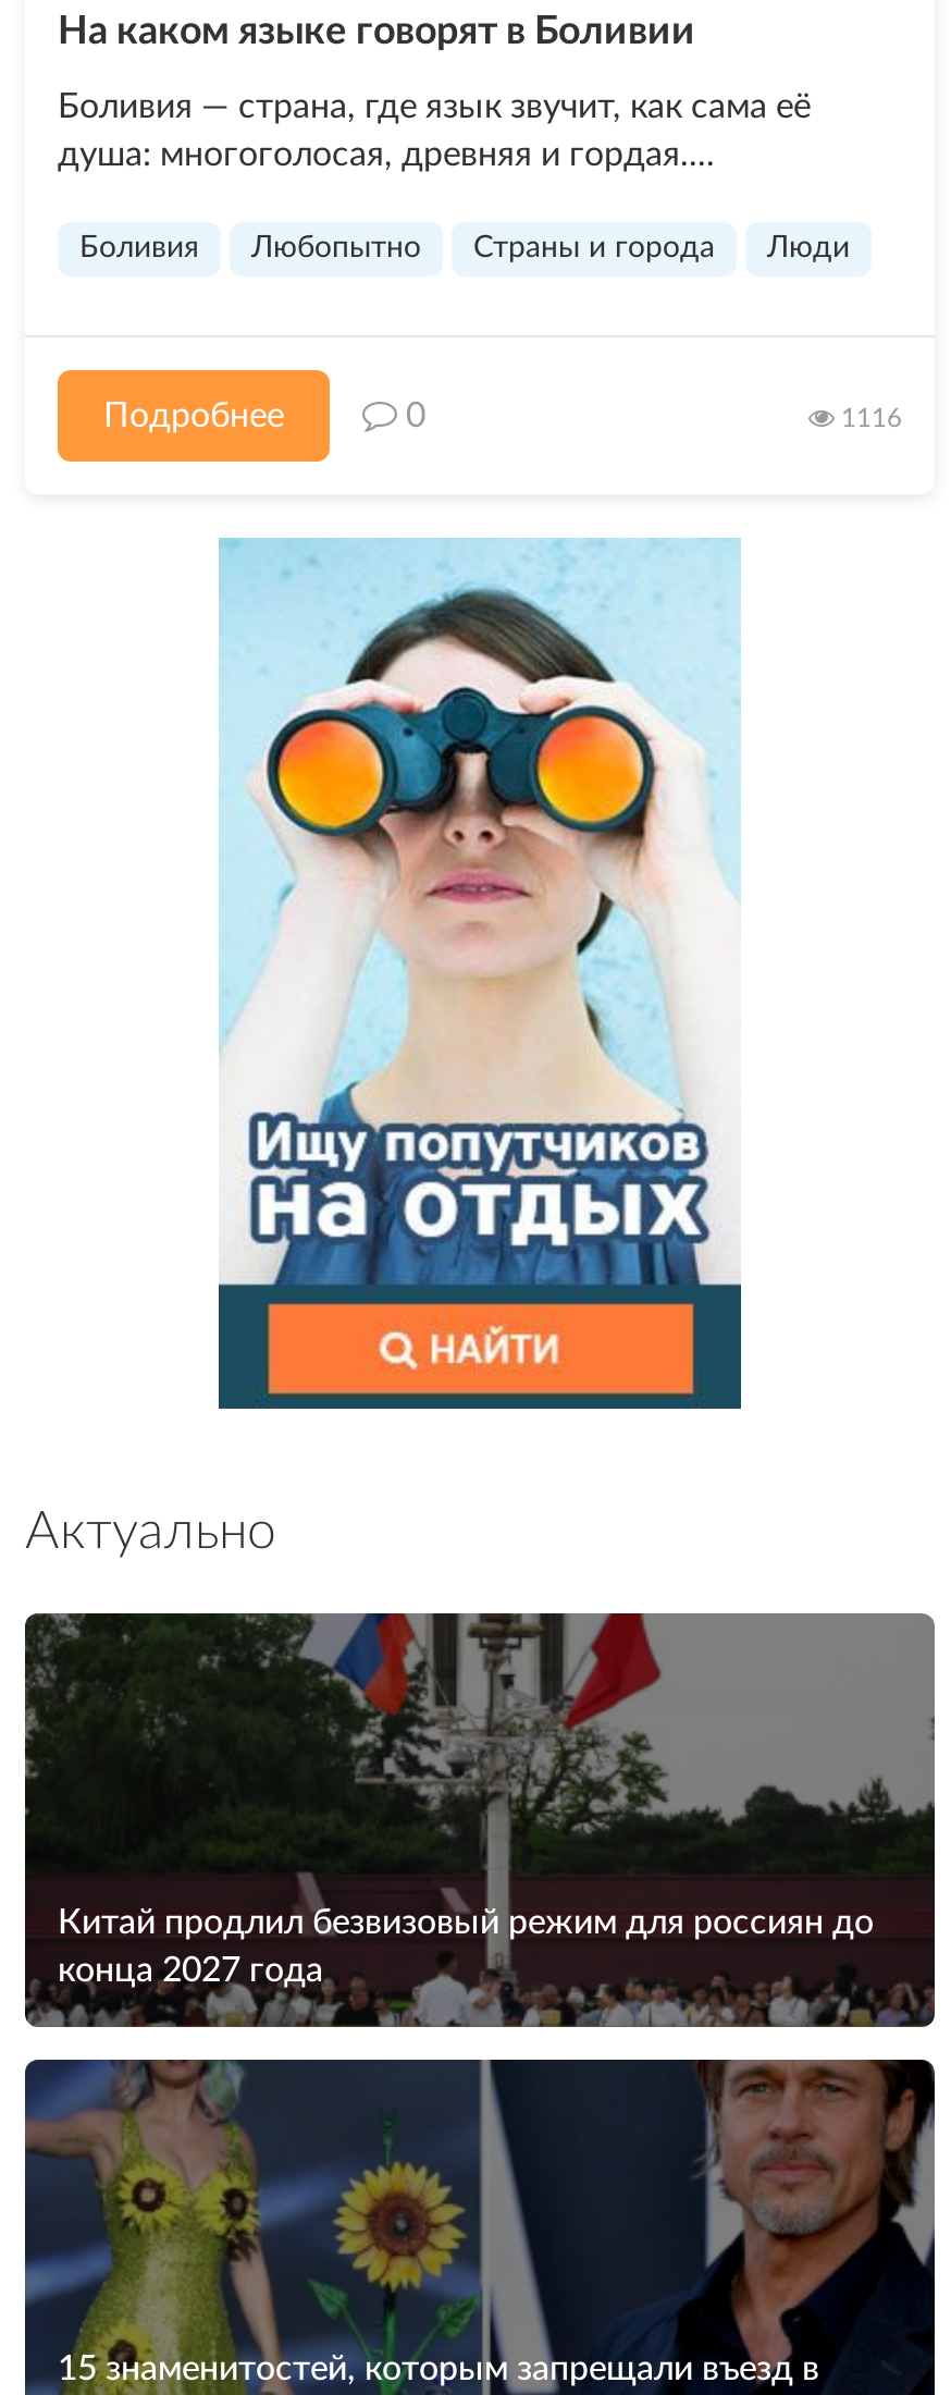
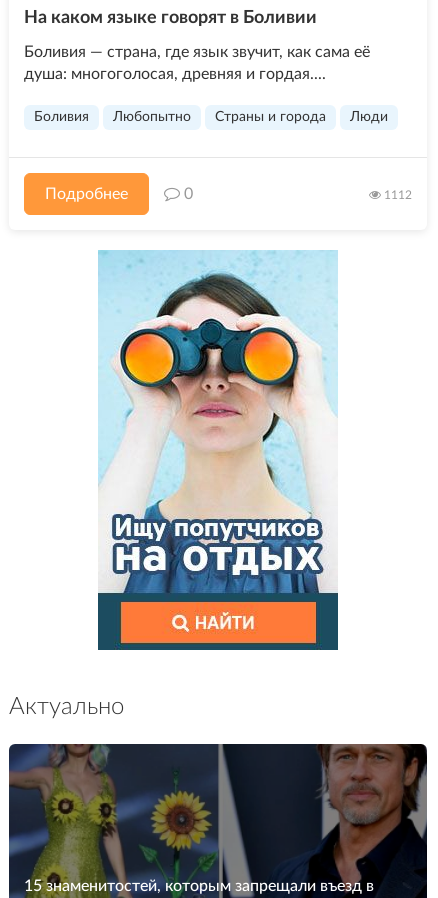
[841,405,902,431] 1116 -> [384,189,412,201] 1112
[23,1613,935,2029] [image] | Китай продлил безвизовый режим для россиян до | конца 2027 года -> none

